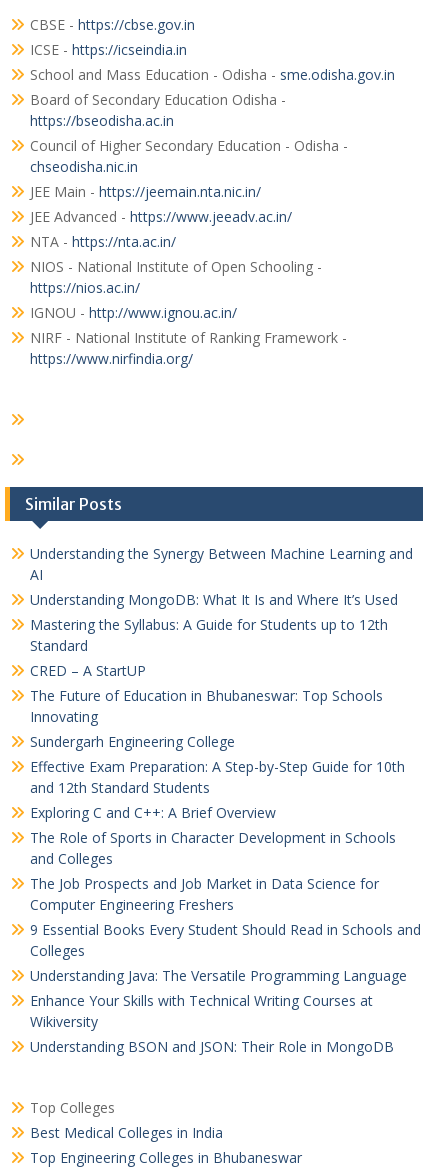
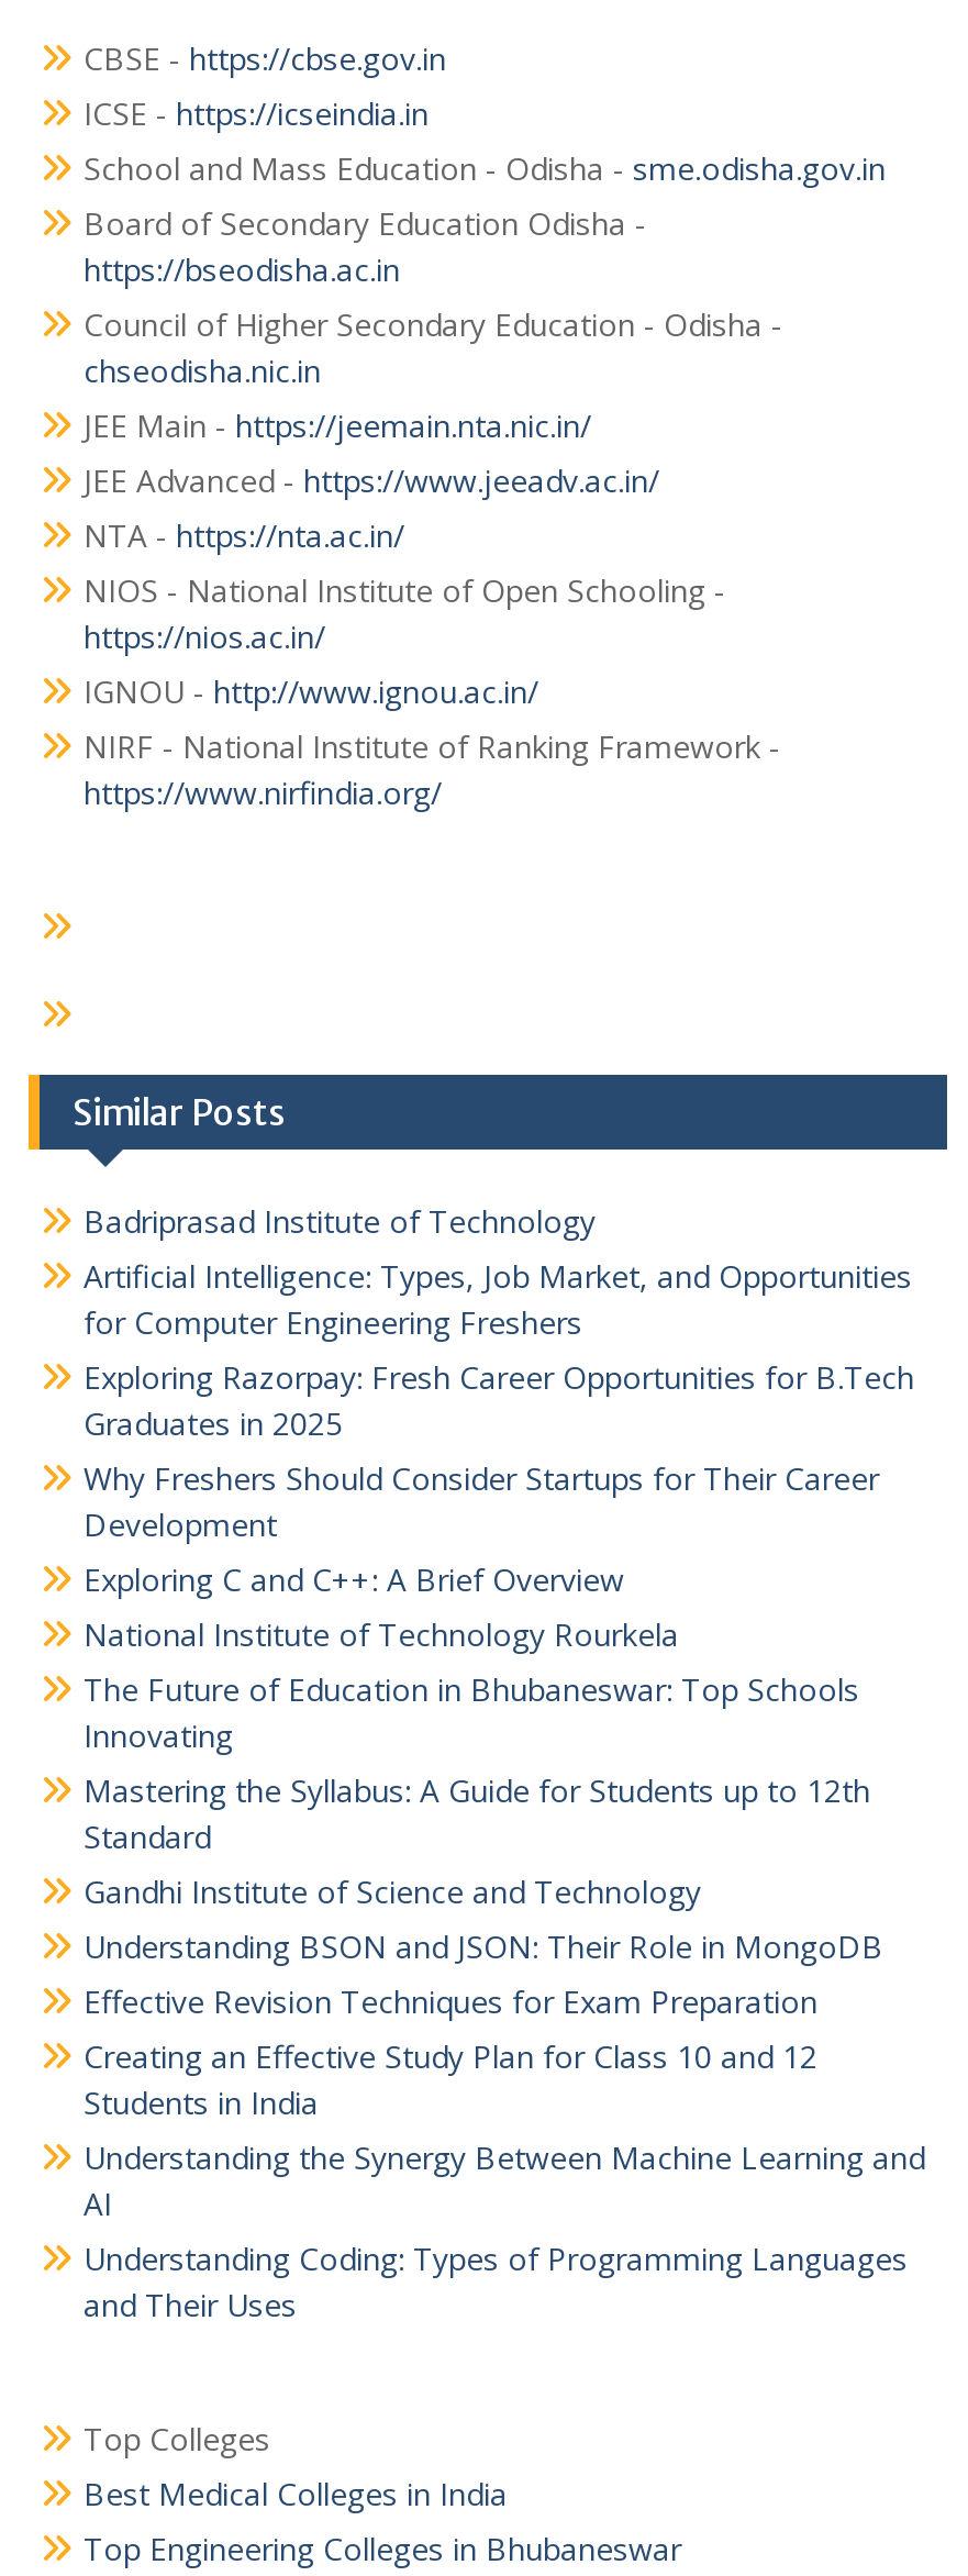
none -> [84,1199,914,2122] Badriprasad Institute of Technology | Artificial Intelligence: Types, Job Market, and Opportunities | for Computer Engineering Freshers | Exploring Razorpay: Fresh Career Opportunities for B.Tech | Graduates in 2025 | Why Freshers Should Consider Startups for Their Career | Development | National Institute of Technology Rourkela | Gandhi Institute of Science and Technology | Effective Revision Techniques for Exam Preparation | Creating an Effective Study Plan for Class 10 and 12 | Students in India
moved [30,544,413,584] -> [84,2136,925,2223]: Understanding the Synergy Between Machine Learning and | AI
[30,590,421,1031] Understanding MongoDB: What It Is and Where It’s Used | CRED – A StartUP | Sundergarh Engineering College | Effective Exam Preparation: A Step-by-Step Guide for 10th | and 12th Standard Students | The Role of Sports in Character Development in Schools | and Colleges | The Job Prospects and Job Market in Data Science for | Computer Engineering Freshers | 9 Essential Books Every Student Should Read in Schools and | Colleges | Understanding Java: The Versatile Programming Language | Enhance Your Skills with Technical Writing Courses at | Wikiversity -> [84,2237,908,2325] Understanding Coding: Types of Programming Languages | and Their Uses
moved [30,615,388,655] -> [84,1768,870,1856]: Mastering the Syllabus: A Guide for Students up to 12th | Standard
moved [30,686,383,726] -> [84,1667,859,1755]: The Future of Education in Bhubaneswar: Top Schools | Innovating
moved [30,803,276,822] -> [84,1557,624,1599]: Exploring C and C++: A Brief Overview
moved [30,1037,394,1056] -> [84,1925,883,1966]: Understanding BSON and JSON: Their Role in MongoDB

